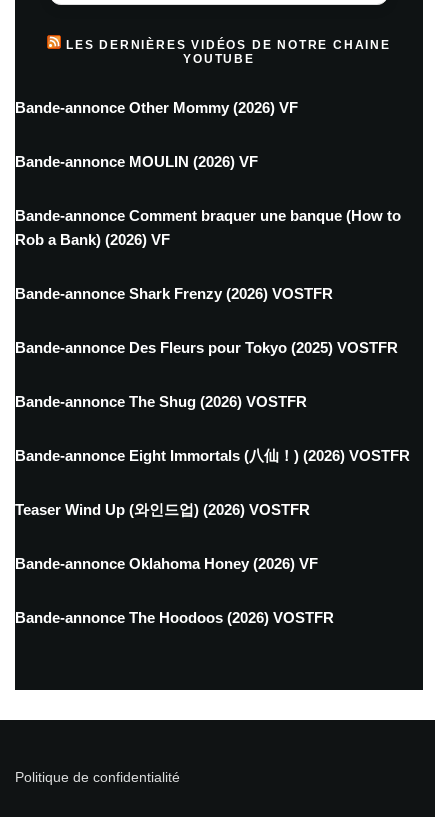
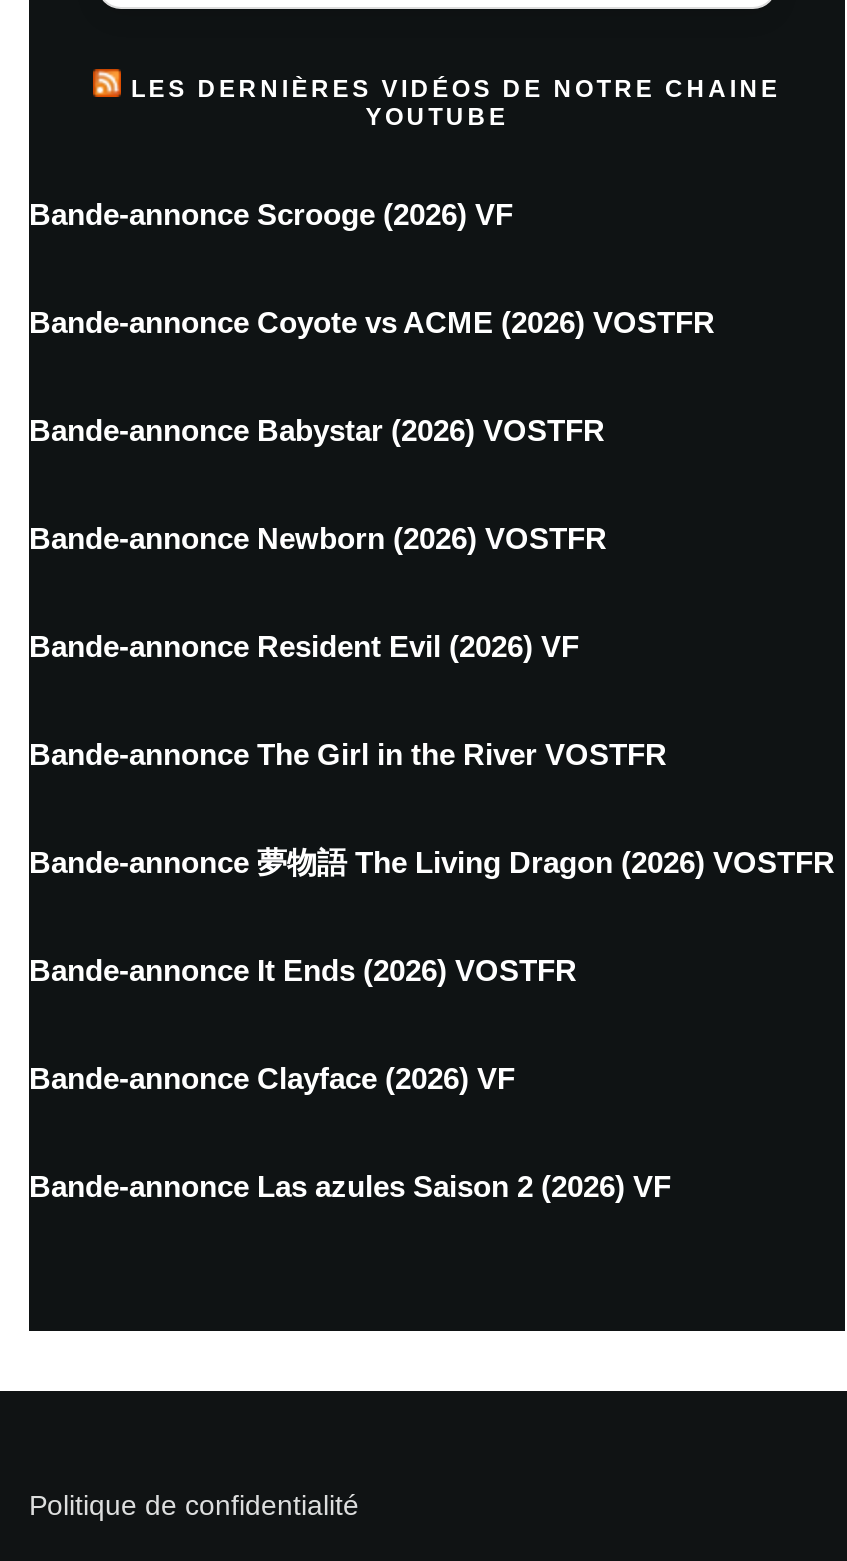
[15,99,298,116] Bande-annonce Other Mommy (2026) VF -> [29,197,513,231] Bande-annonce Scrooge (2026) VF
[15,153,258,170] Bande-annonce MOULIN (2026) VF -> [29,305,715,339] Bande-annonce Coyote vs ACME (2026) VOSTFR
[15,207,401,248] Bande-annonce Comment braquer une banque (How to | Rob a Bank) (2026) VF -> [29,413,605,447] Bande-annonce Babystar (2026) VOSTFR
[15,285,333,302] Bande-annonce Shark Frenzy (2026) VOSTFR -> [29,521,607,555] Bande-annonce Newborn (2026) VOSTFR
[15,339,398,356] Bande-annonce Des Fleurs pour Tokyo (2025) VOSTFR -> [29,629,579,663] Bande-annonce Resident Evil (2026) VF
[15,393,307,410] Bande-annonce The Shug (2026) VOSTFR -> [29,737,667,771] Bande-annonce The Girl in the River VOSTFR
[15,447,410,464] Bande-annonce Eight Immortals (八仙！) (2026) VOSTFR -> [29,845,835,879] Bande-annonce 夢物語 The Living Dragon (2026) VOSTFR
[15,501,310,518] Teaser Wind Up (와인드업) (2026) VOSTFR -> [29,953,577,987] Bande-annonce It Ends (2026) VOSTFR
[15,555,318,572] Bande-annonce Oklahoma Honey (2026) VF -> [29,1061,515,1095] Bande-annonce Clayface (2026) VF
[15,609,334,626] Bande-annonce The Hoodoos (2026) VOSTFR -> [29,1169,671,1203] Bande-annonce Las azules Saison 2 (2026) VF

